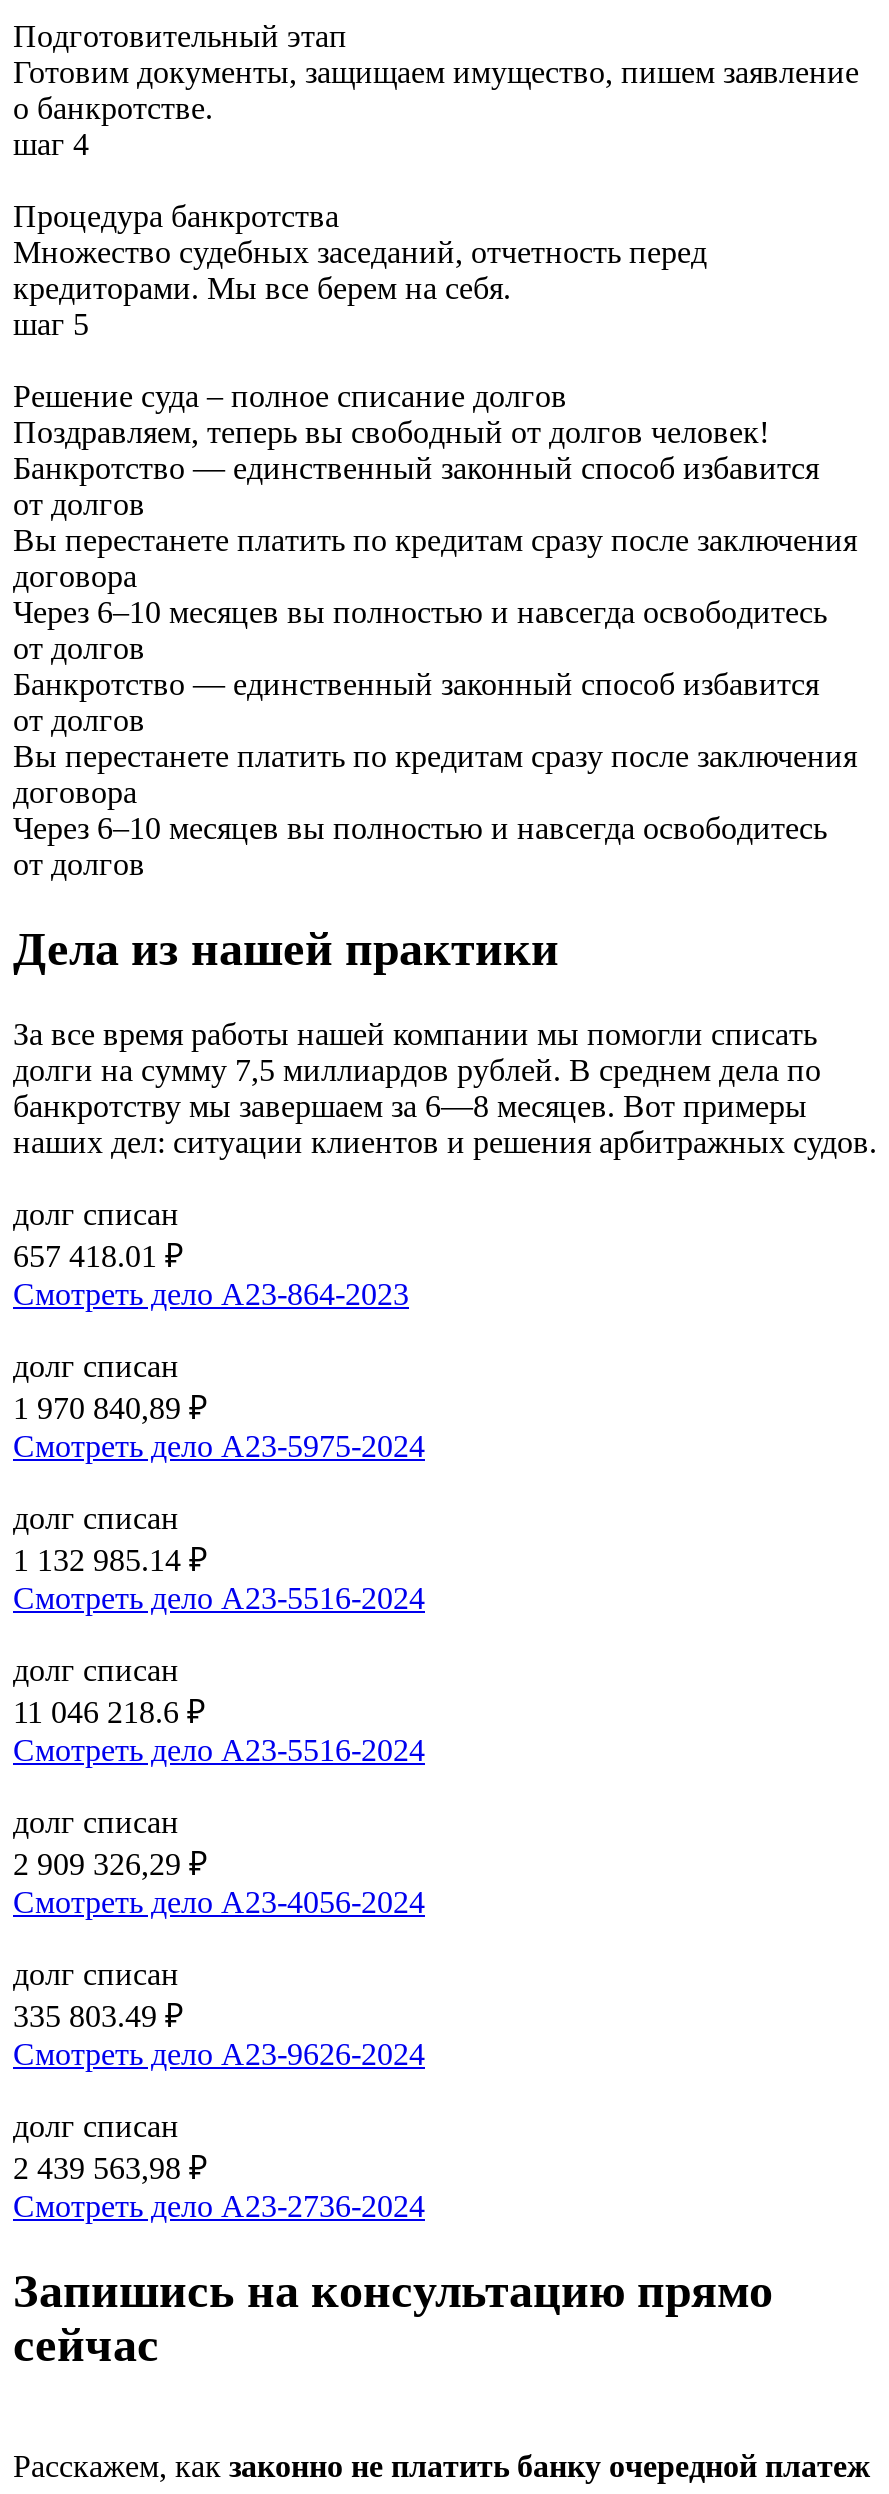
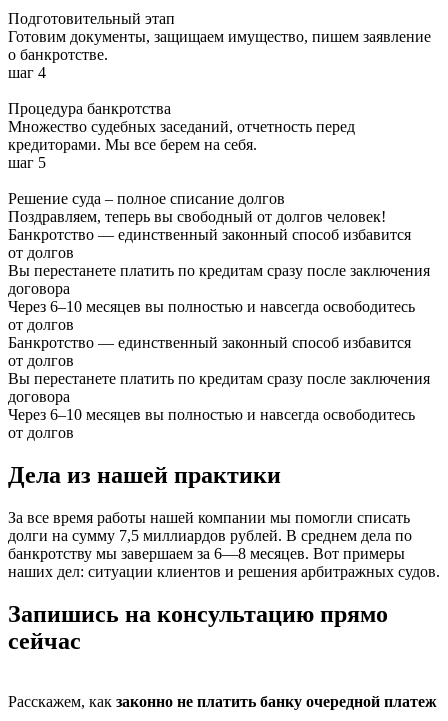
[13,1197,425,2223] долг списан | 657 418.01 ₽ | Смотреть дело A23-864-2023 | долг списан | 1 970 840,89 ₽ | Смотреть дело A23-5975-2024 | долг списан | 1 132 985.14 ₽ | Смотреть дело A23-5516-2024 | долг списан | 11 046 218.6 ₽ | Смотреть дело A23-5516-2024 | долг списан | 2 909 326,29 ₽ | Смотреть дело A23-4056-2024 | долг списан | 335 803.49 ₽ | Смотреть дело A23-9626-2024 | долг списан | 2 439 563,98 ₽ | Смотреть дело A23-2736-2024 -> none

